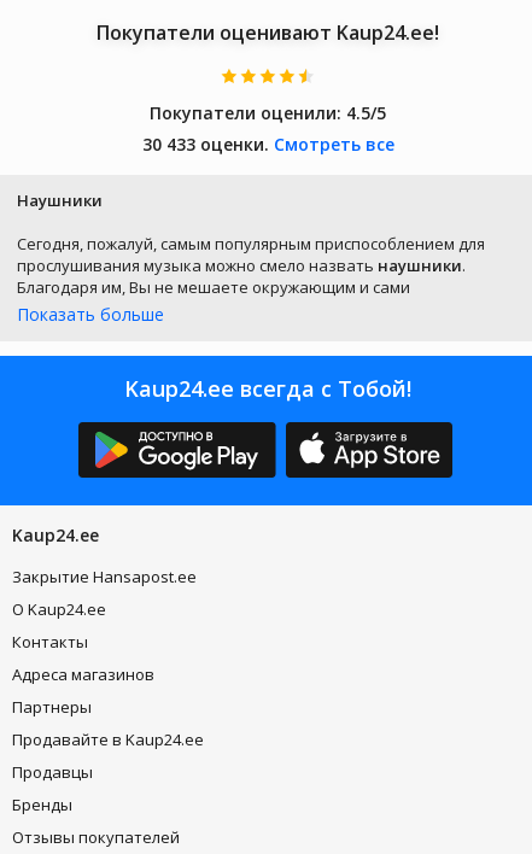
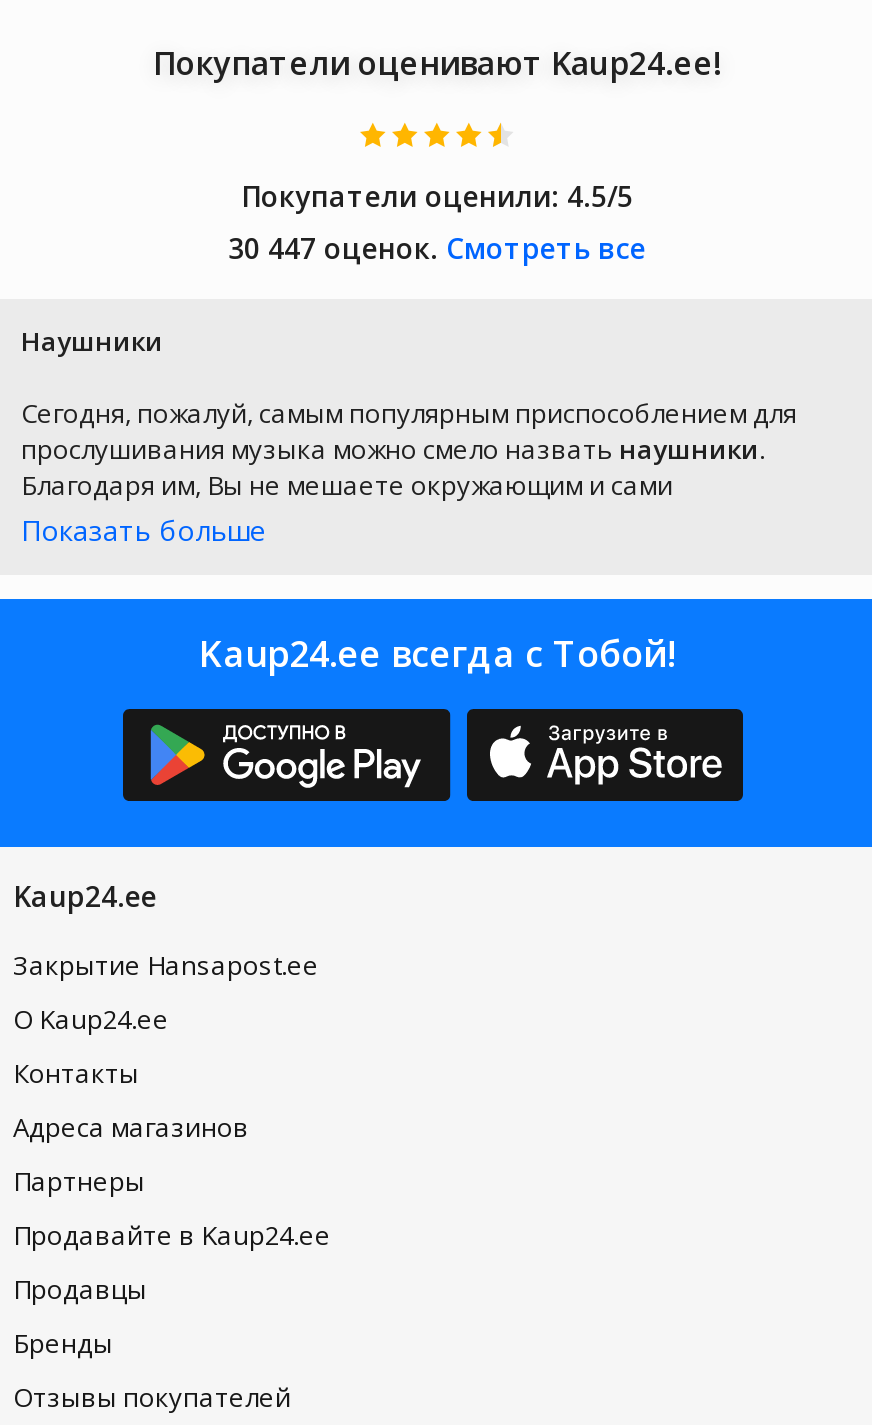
[142,132,394,155] 30 433 оценки. Смотреть все -> [228,229,646,267] 30 447 оценок. Смотреть все

